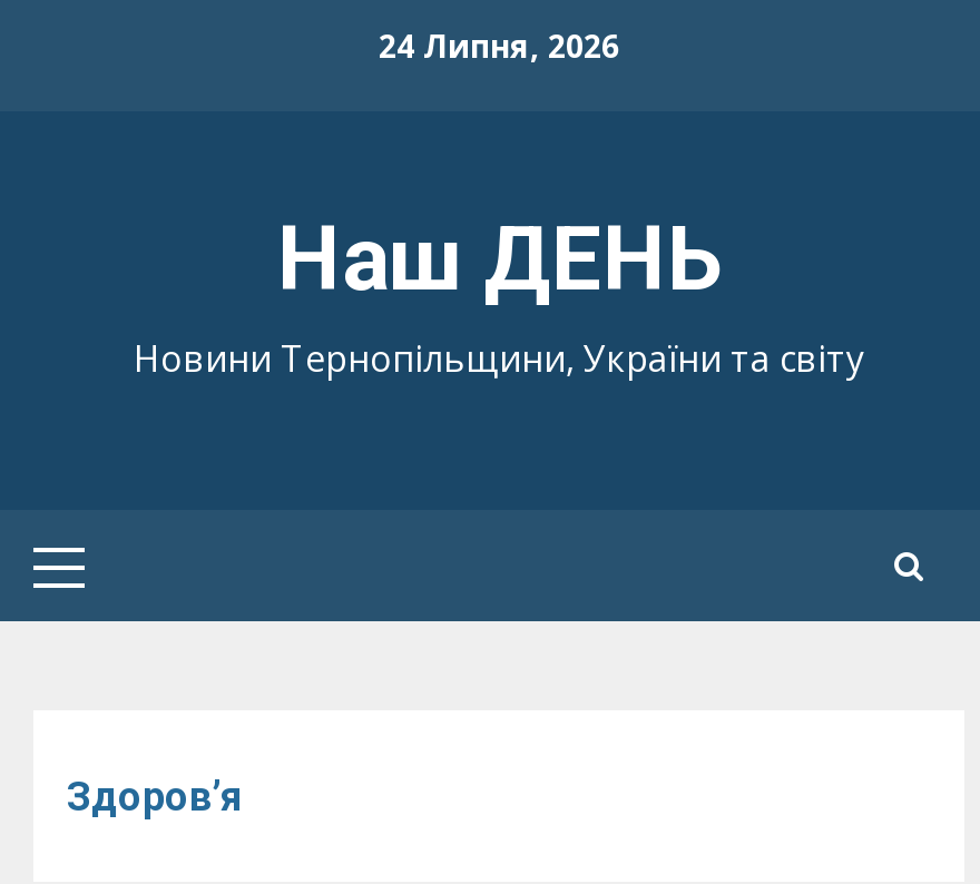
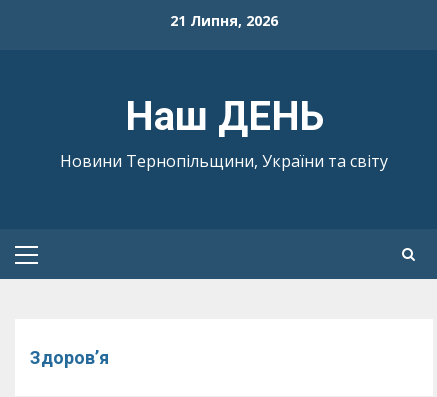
[379,24,619,67] 24 Липня, 2026 -> [170,11,278,30] 21 Липня, 2026

